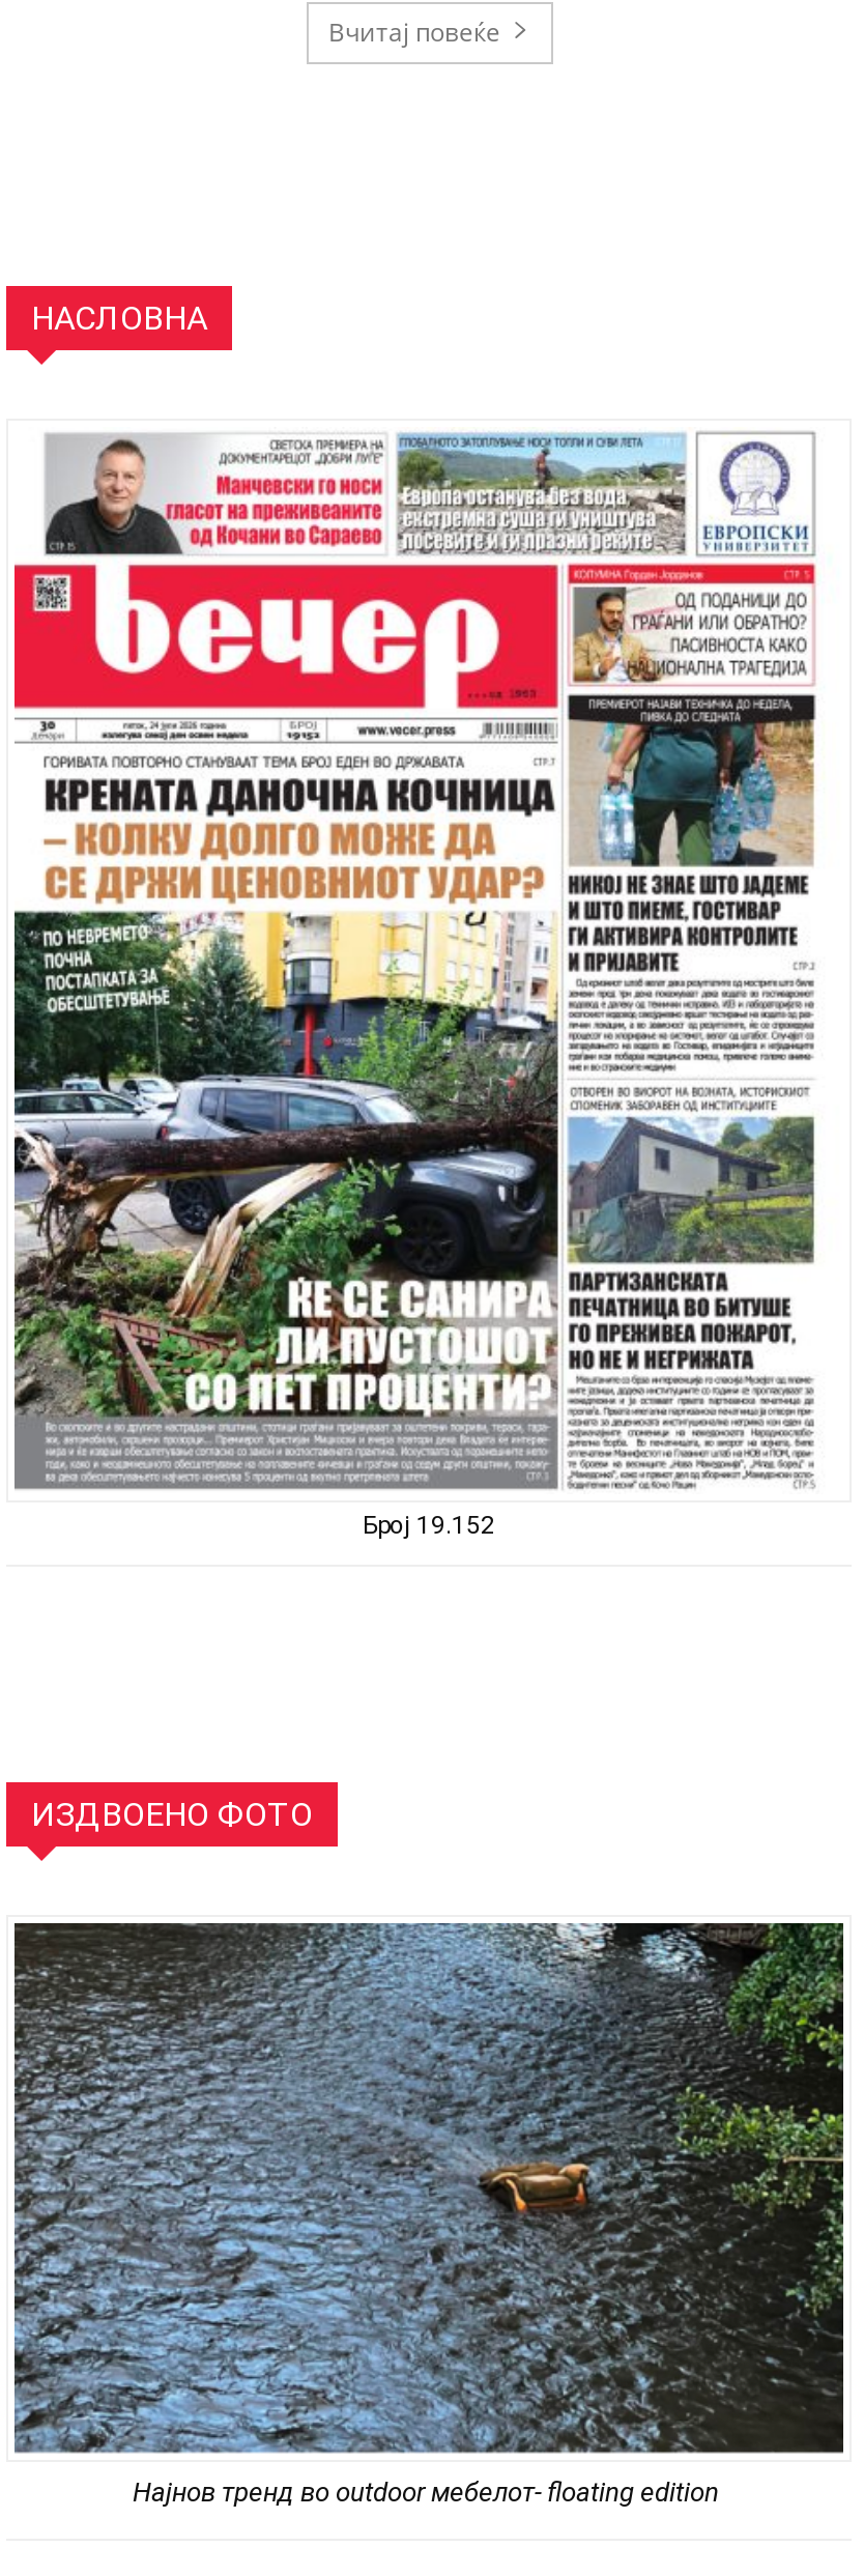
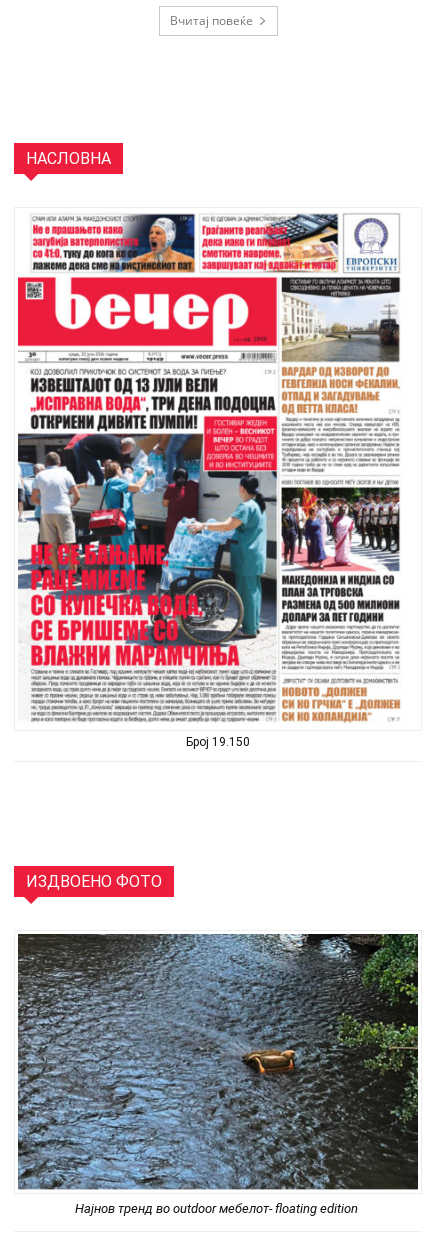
[12,431,818,1540] [image] | Број 19.152 -> [17,213,405,749] [image] | Број 19.150

